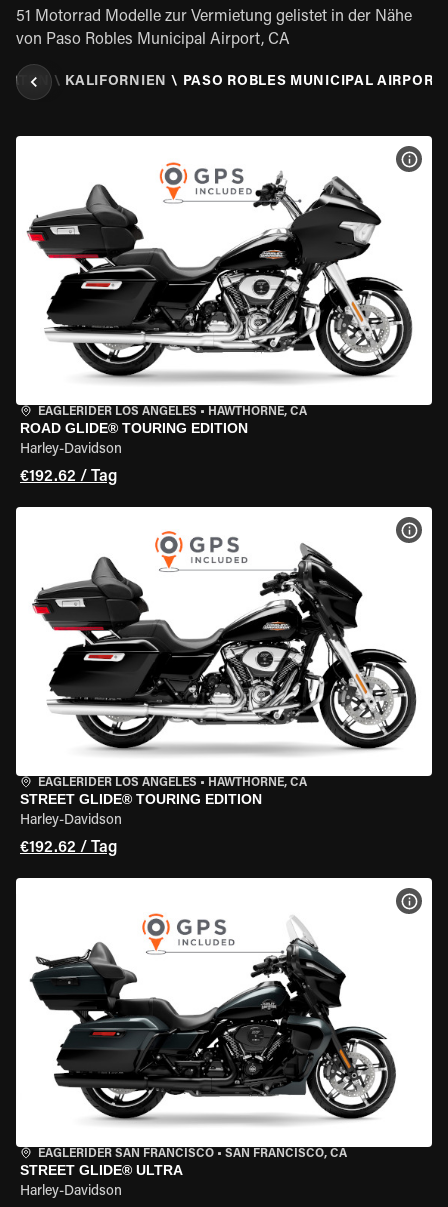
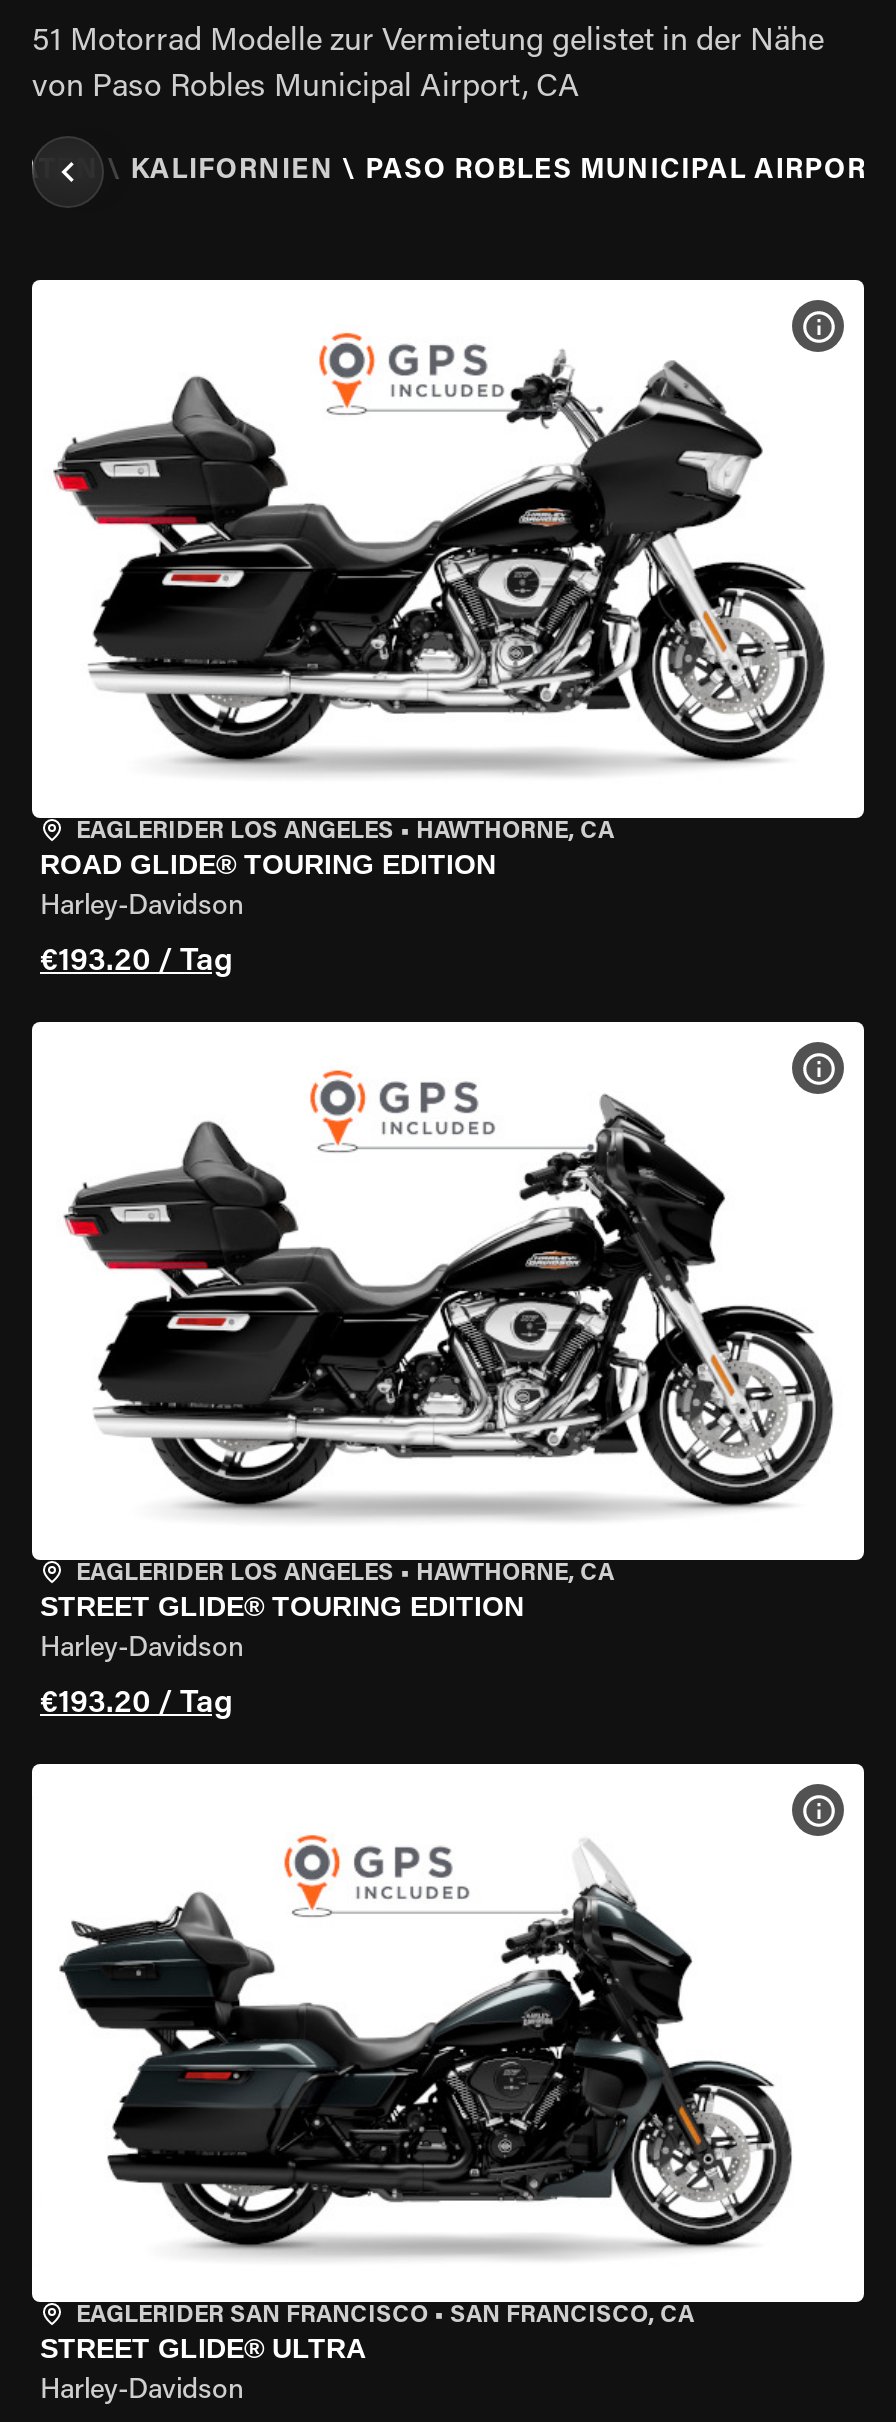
[20,469,117,485] €192.62 / Tag -> [40,946,232,978] €193.20 / Tag
[20,840,117,856] €192.62 / Tag -> [40,1688,232,1720] €193.20 / Tag

